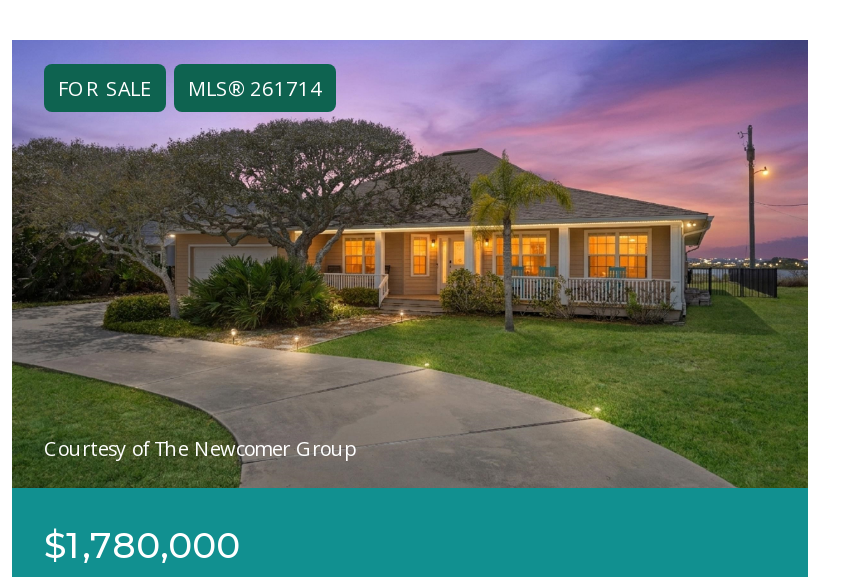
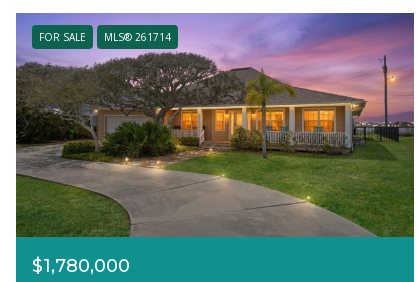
[44,434,356,462] Courtesy of The Newcomer Group -> none

